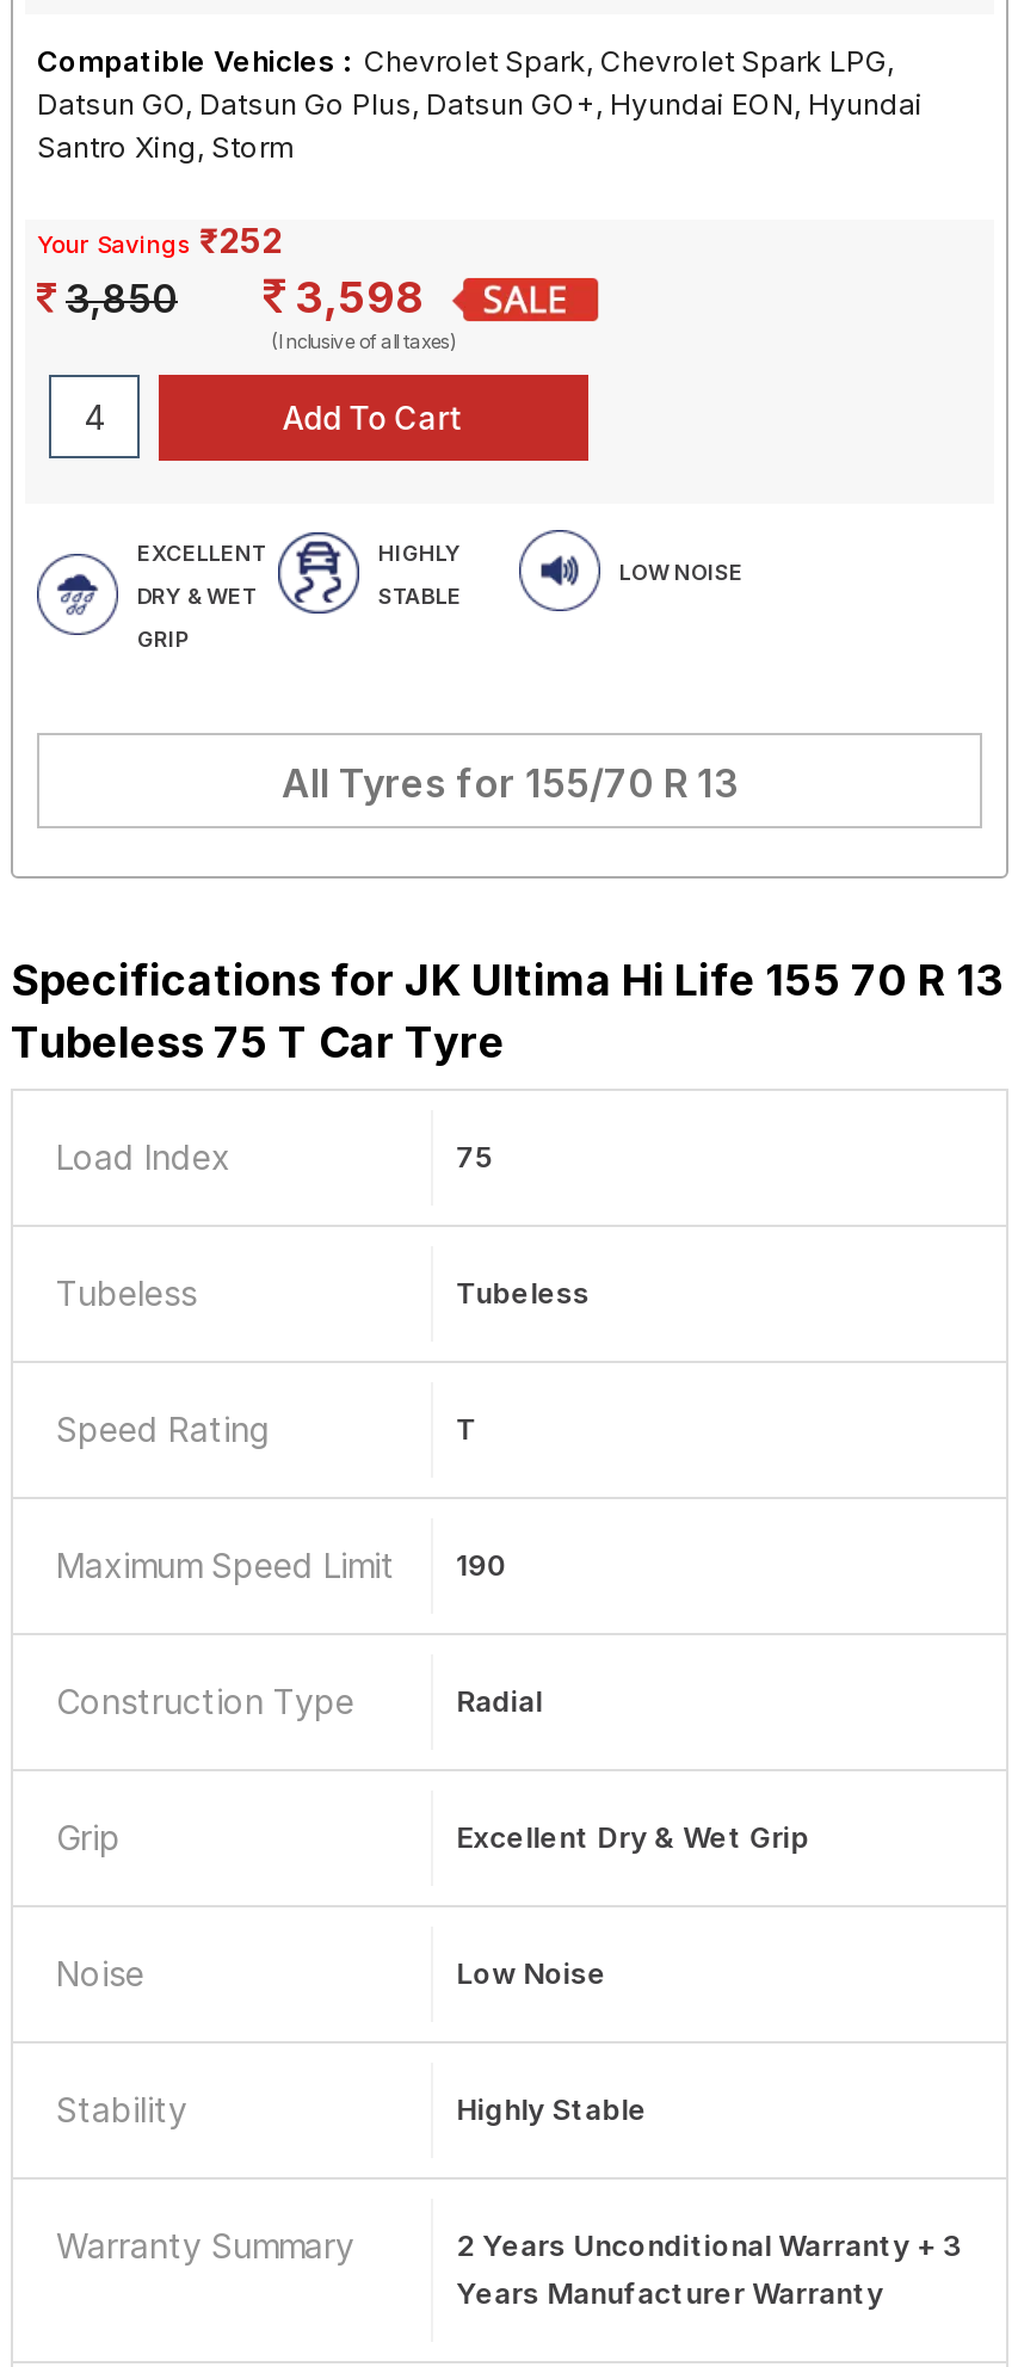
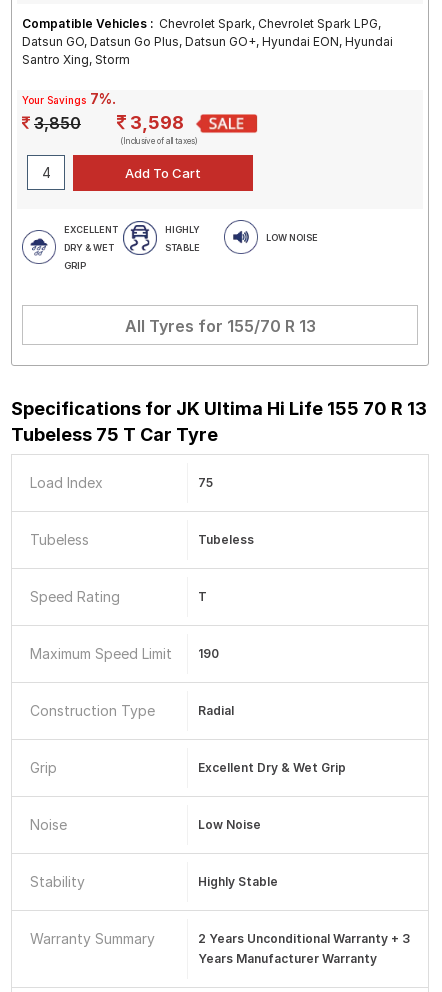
[37,220,283,260] Your Savings ₹252 -> [22,90,116,107] Your Savings 7%.

